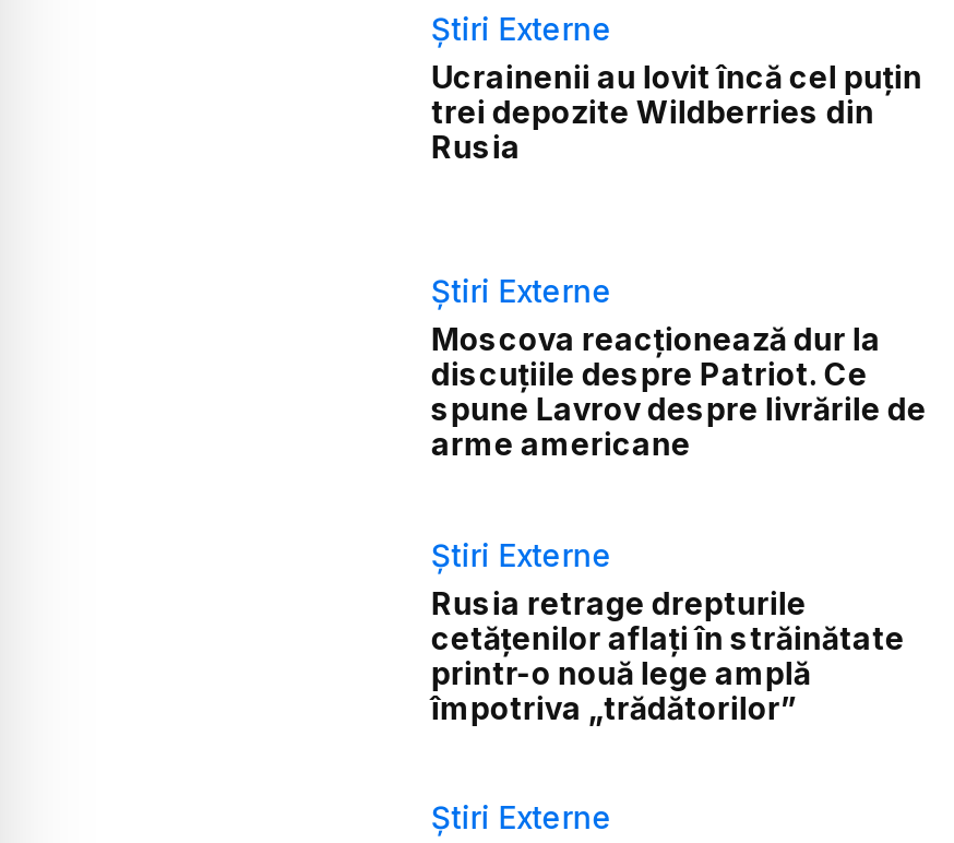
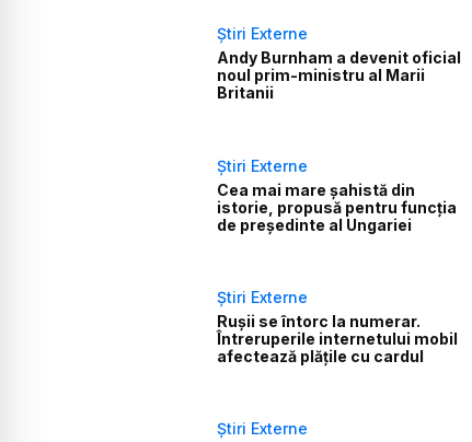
[431,57,922,164] Ucrainenii au lovit încă cel puțin | trei depozite Wildberries din | Rusia -> [217,48,461,102] Andy Burnham a devenit oficial | noul prim-ministru al Marii | Britanii
[431,320,926,462] Moscova reacționează dur la | discuțiile despre Patriot. Ce | spune Lavrov despre livrările de | arme americane -> [217,180,457,234] Cea mai mare șahistă din | istorie, propusă pentru funcția | de președinte al Ungariei
[431,583,905,725] Rusia retrage drepturile | cetățenilor aflați în străinătate | printr-o nouă lege amplă | împotriva „trădătorilor” -> [217,312,458,365] Rușii se întorc la numerar. | Întreruperile internetului mobil | afectează plățile cu cardul

